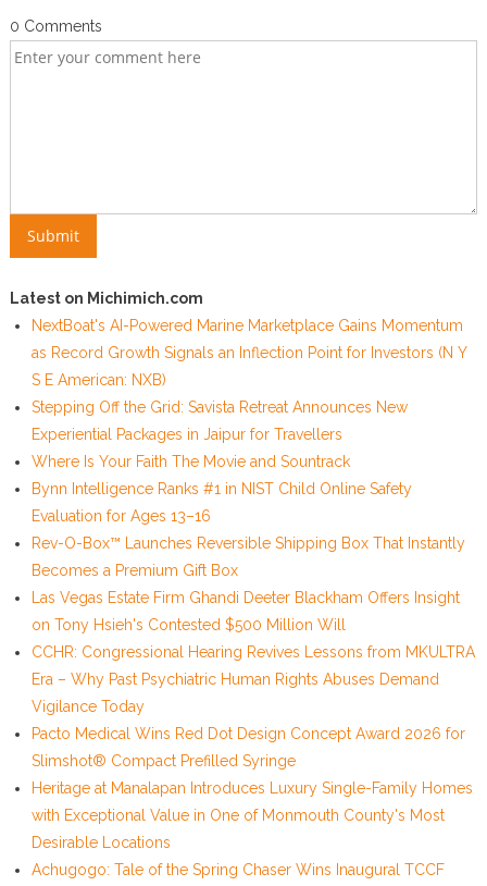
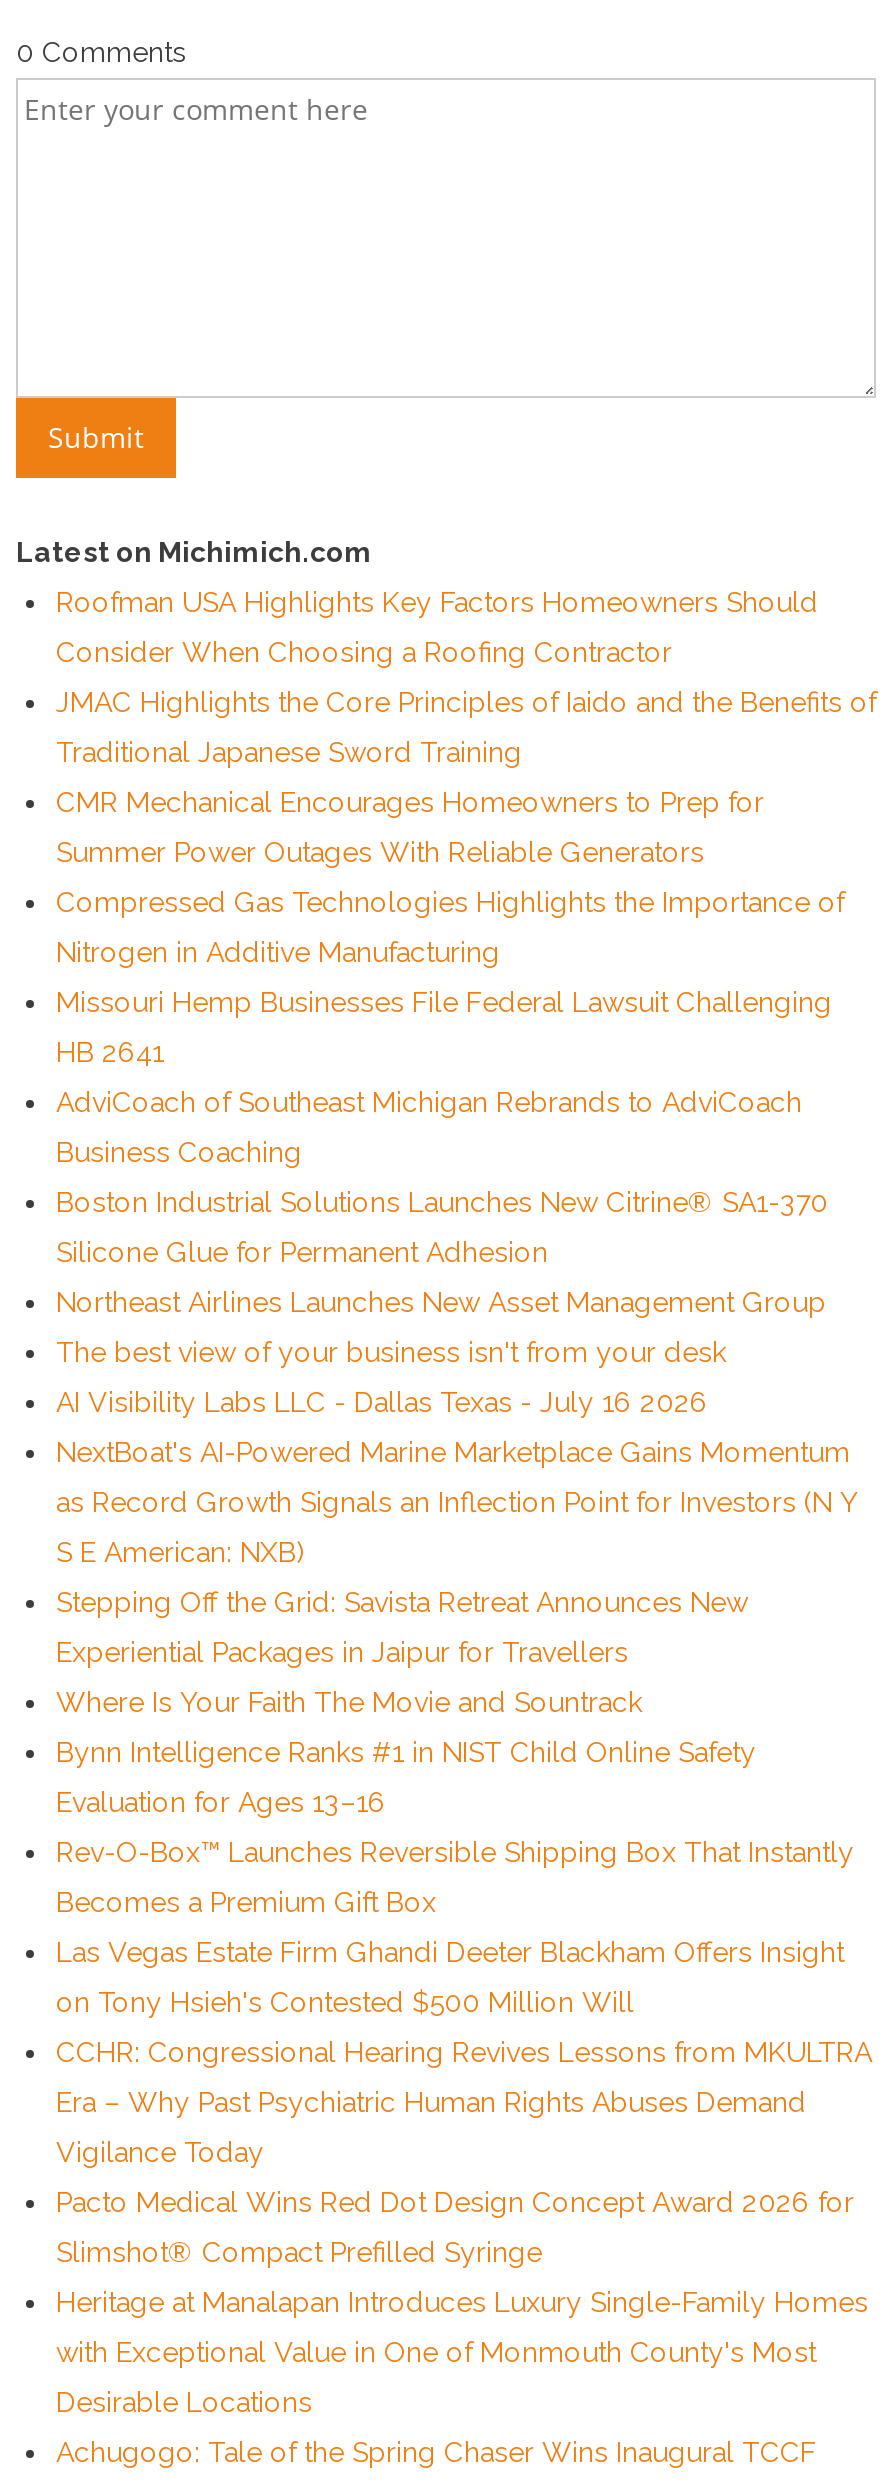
none -> [56,586,876,1418] Roofman USA Highlights Key Factors Homeowners Should | Consider When Choosing a Roofing Contractor | JMAC Highlights the Core Principles of Iaido and the Benefits of | Traditional Japanese Sword Training | CMR Mechanical Encourages Homeowners to Prep for | Summer Power Outages With Reliable Generators | Compressed Gas Technologies Highlights the Importance of | Nitrogen in Additive Manufacturing | Missouri Hemp Businesses File Federal Lawsuit Challenging | HB 2641 | AdviCoach of Southeast Michigan Rebrands to AdviCoach | Business Coaching | Boston Industrial Solutions Launches New Citrine® SA1-370 | Silicone Glue for Permanent Adhesion | Northeast Airlines Launches New Asset Management Group | The best view of your business isn't from your desk | AI Visibility Labs LLC - Dallas Texas - July 16 2026

